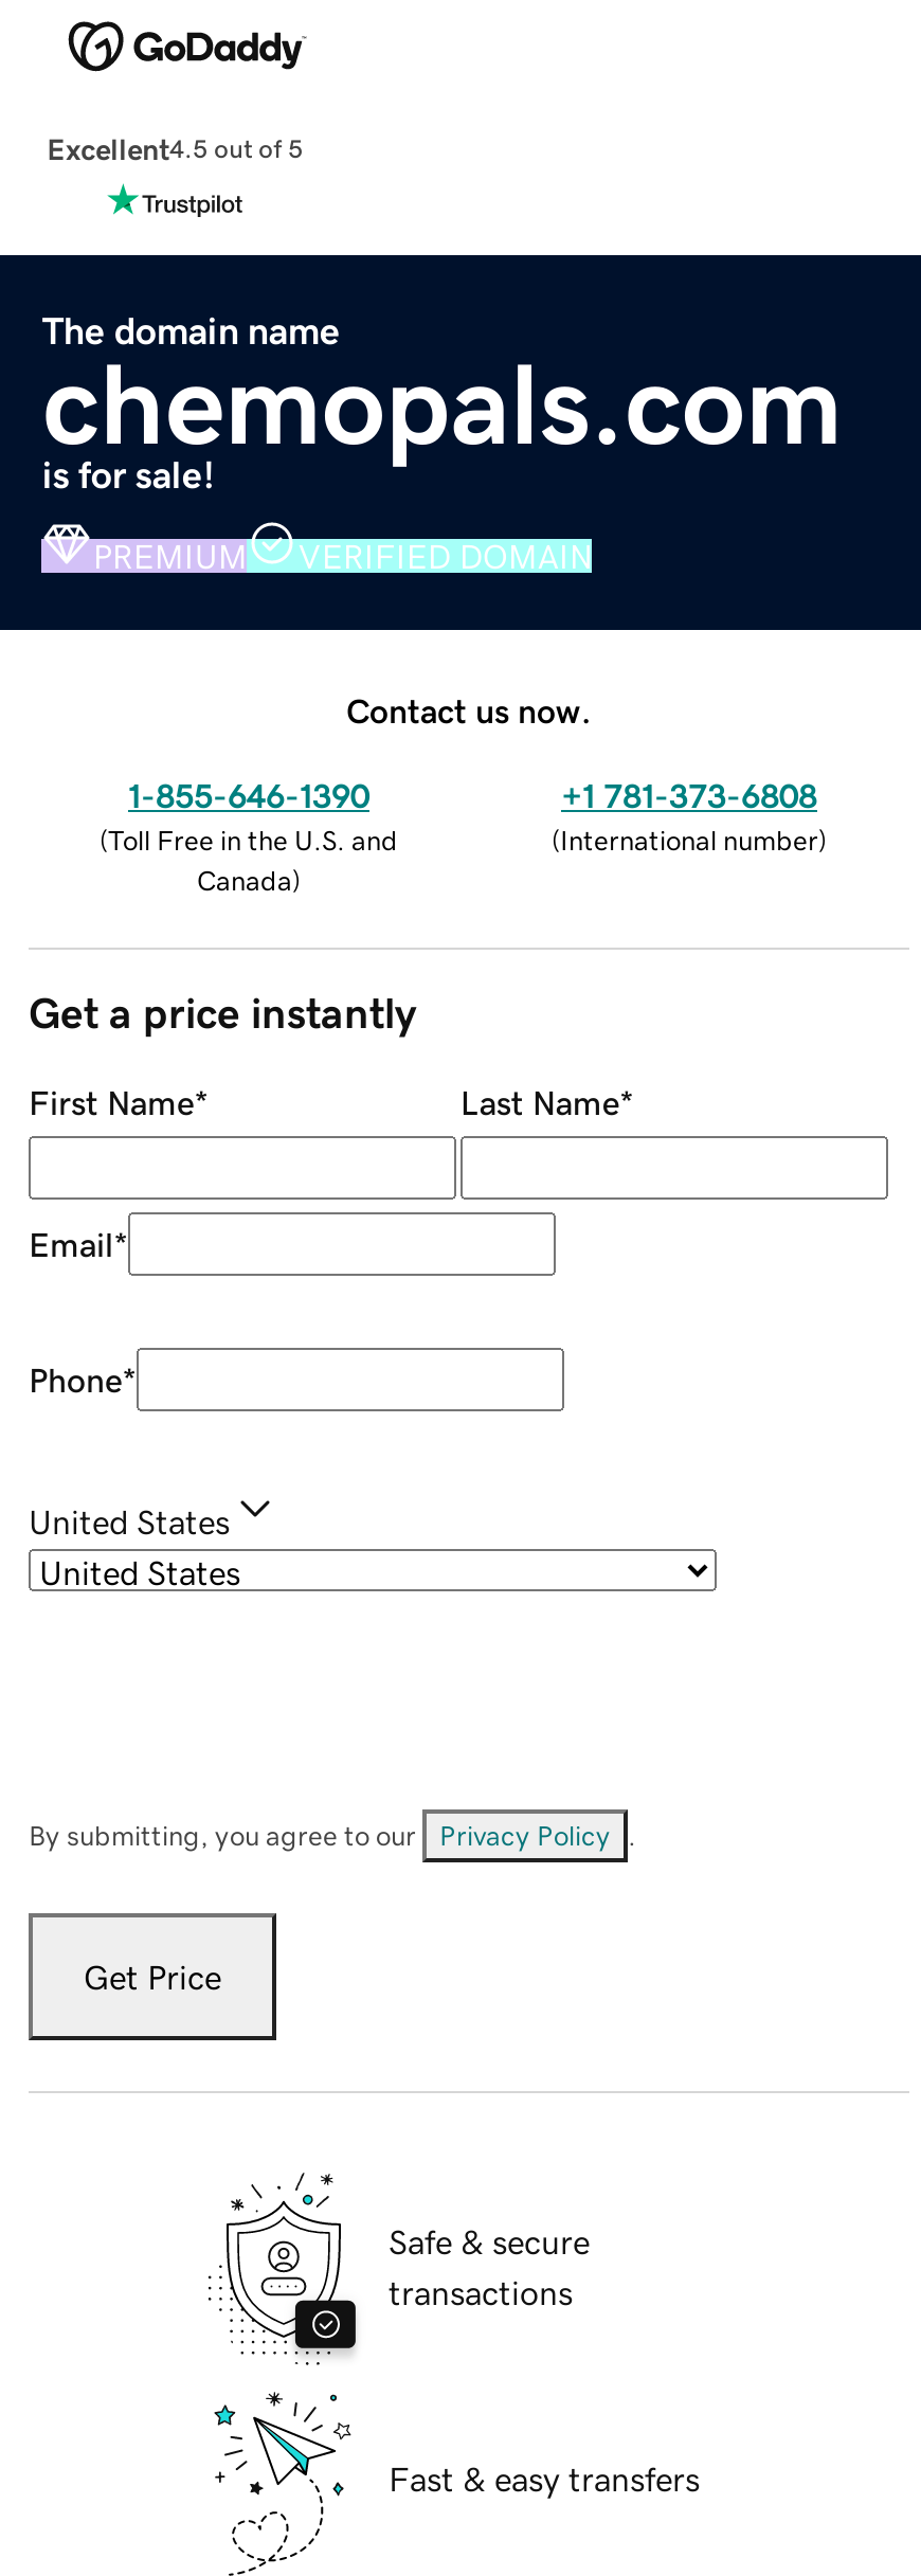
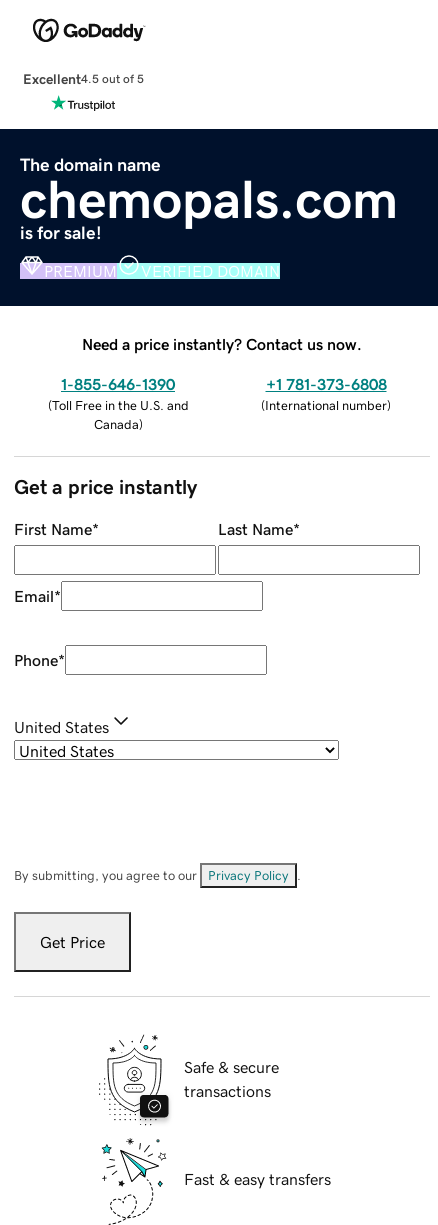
[346,693,592,727] Contact us now. -> [82,336,362,352] Need a price instantly? Contact us now.

